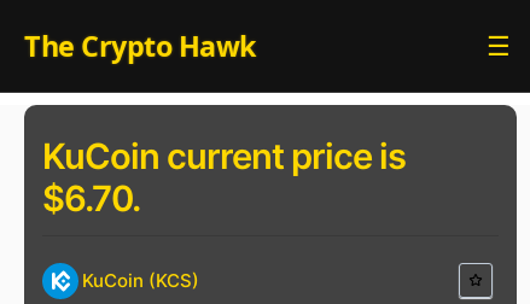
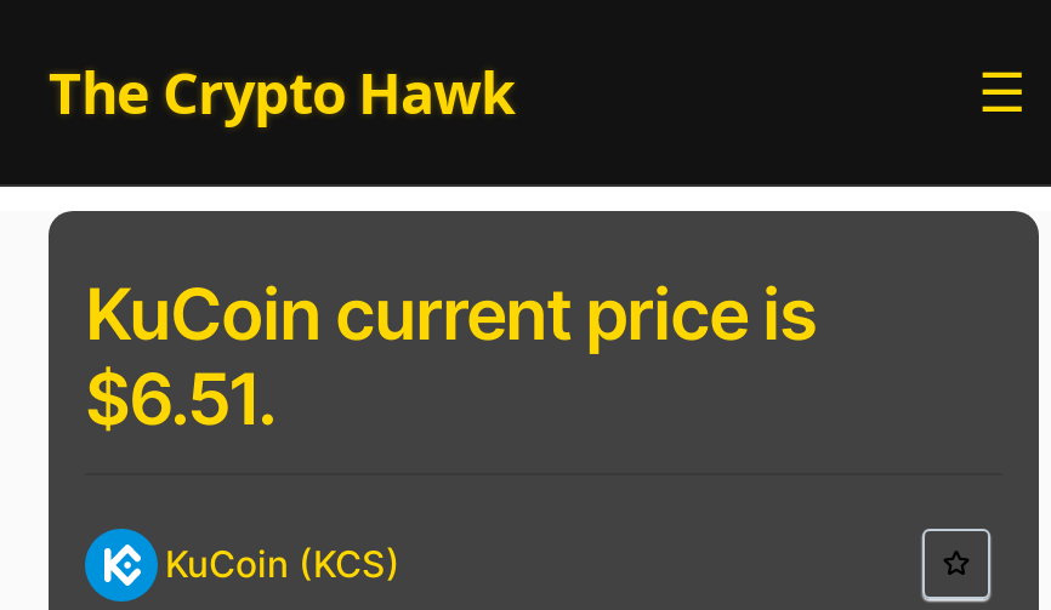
[42,177,140,220] $6.70. -> [85,357,274,441] $6.51.

